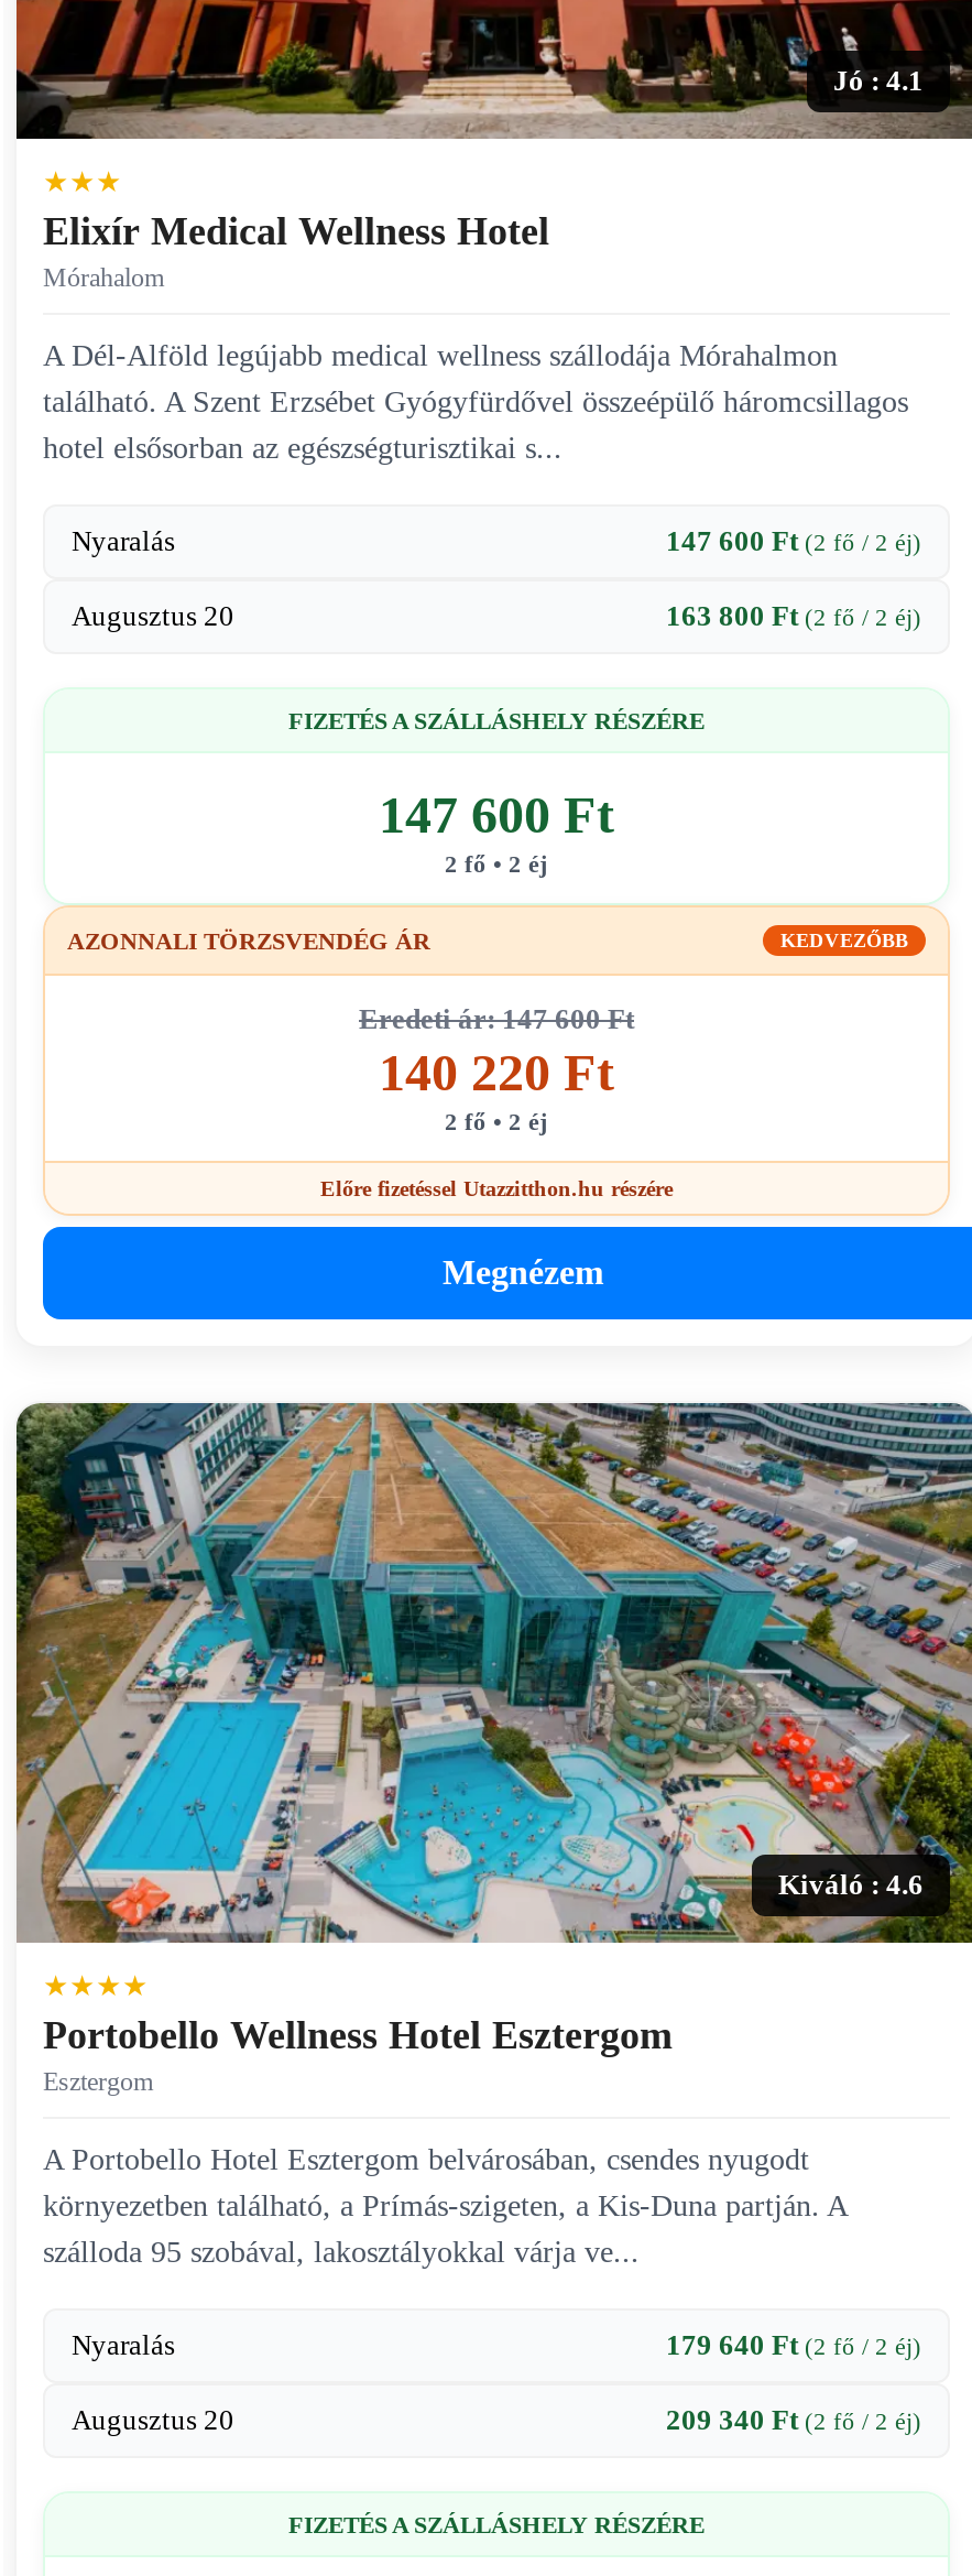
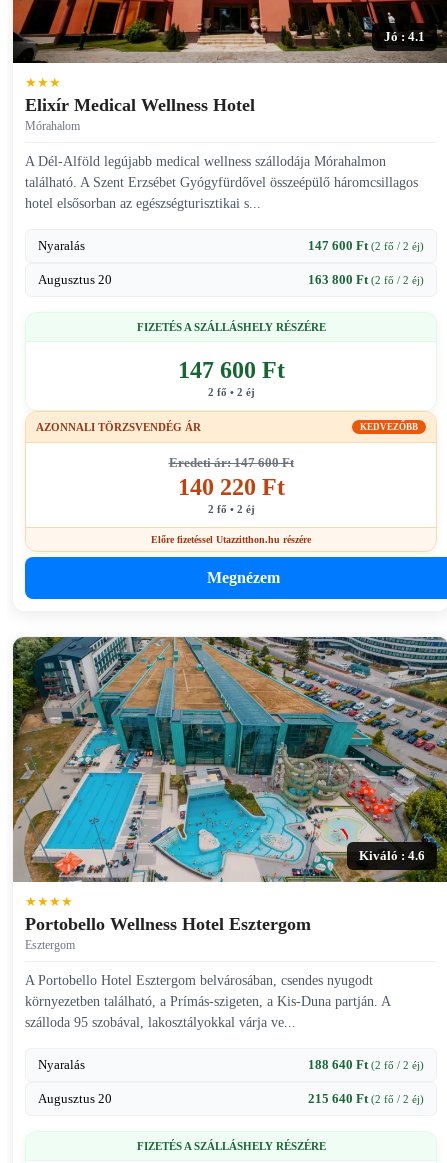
[666,2329,921,2362] 179 640 Ft (2 fő / 2 éj) -> [308,1057,424,1072] 188 640 Ft (2 fő / 2 éj)
[666,2404,921,2437] 209 340 Ft (2 fő / 2 éj) -> [308,1091,424,1106] 215 640 Ft (2 fő / 2 éj)

